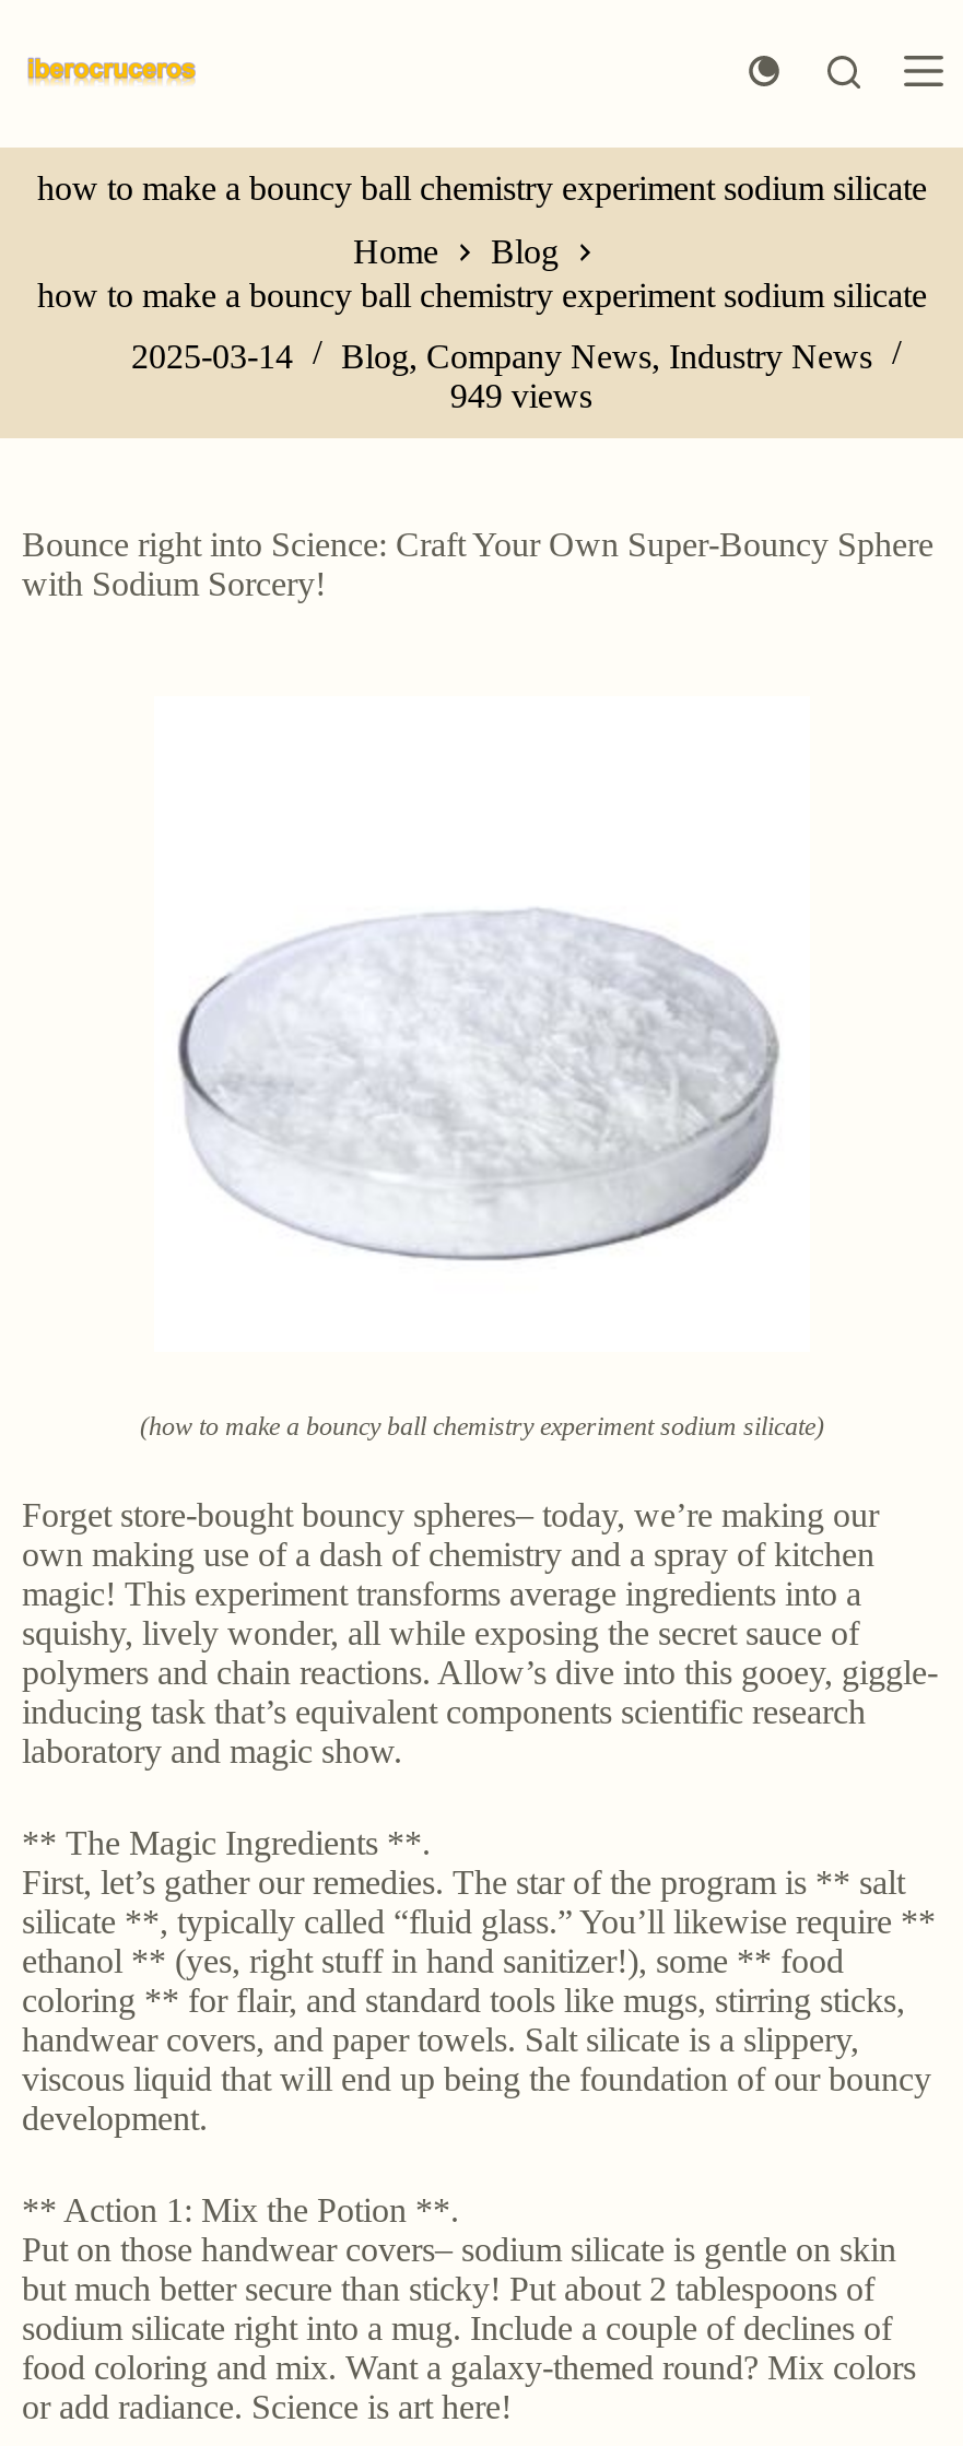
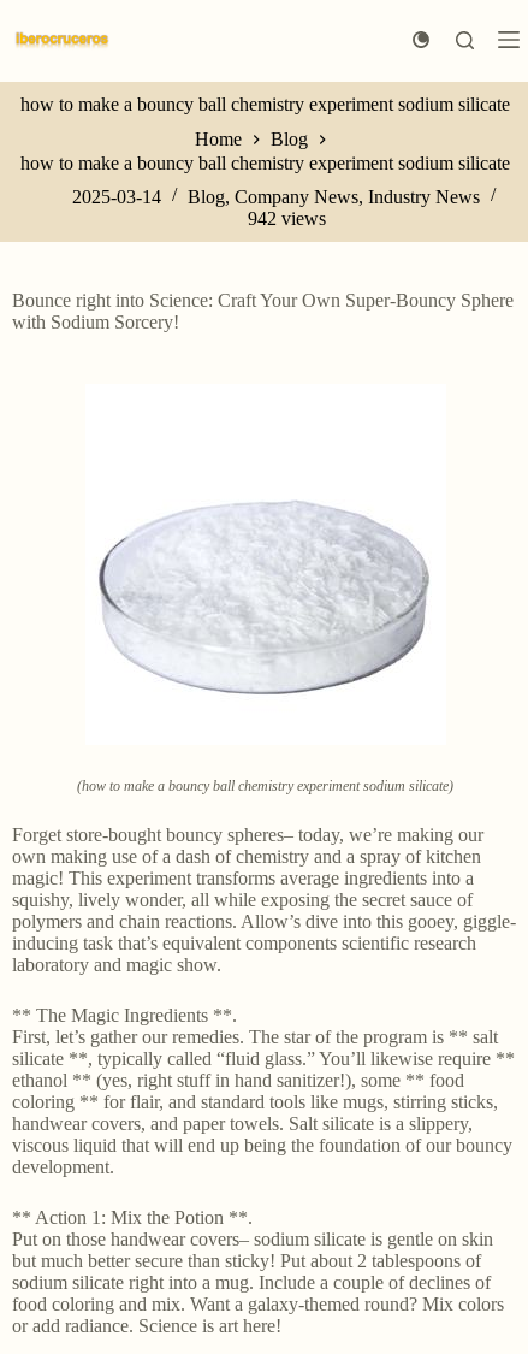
[450,376,592,414] 949 views -> [248,208,326,228] 942 views

